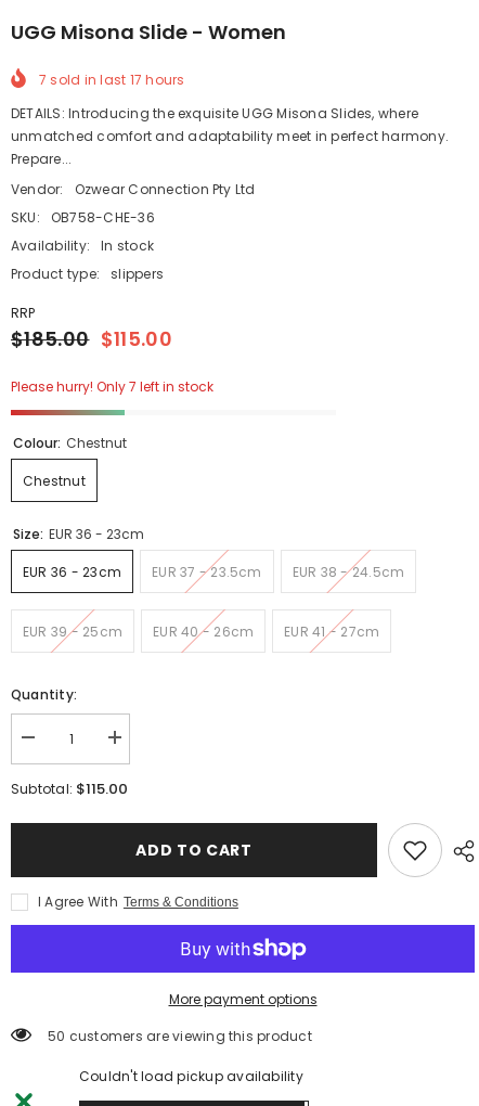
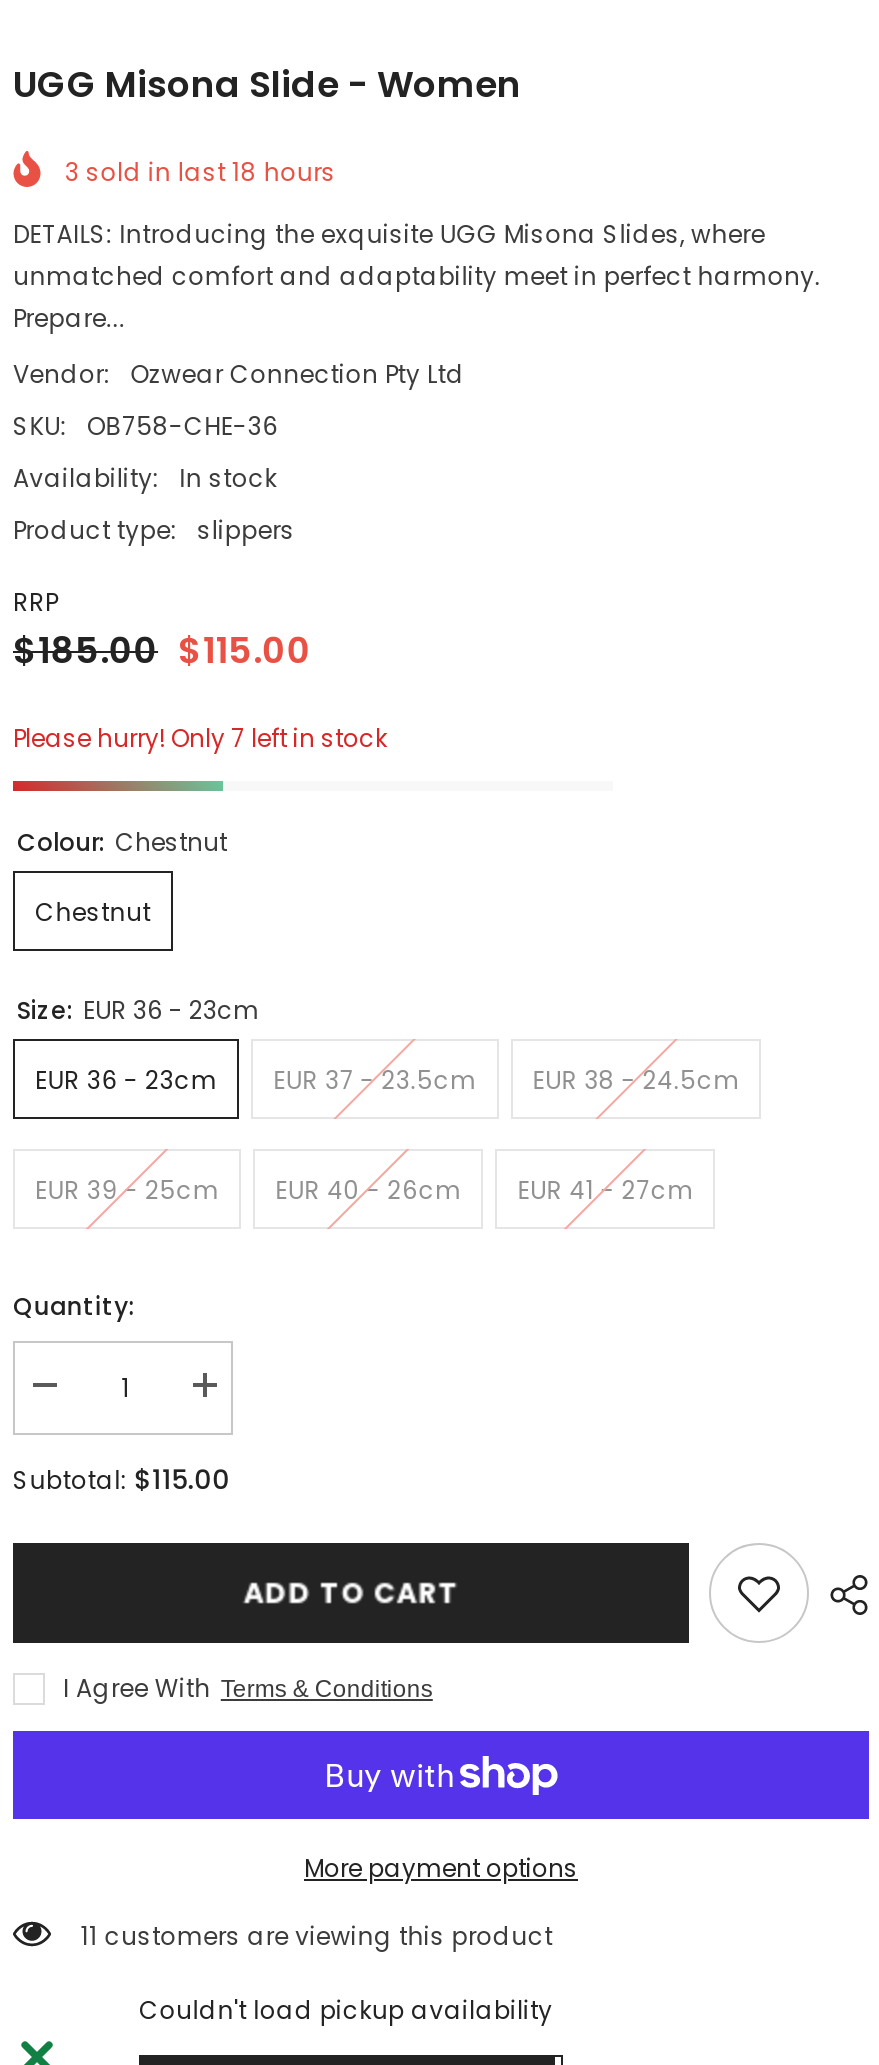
[39,71,185,89] 7 sold in last 17 hours -> [65,155,336,189] 3 sold in last 18 hours
[48,1027,312,1045] 50 customers are viewing this product -> [81,1918,553,1952] 11 customers are viewing this product

